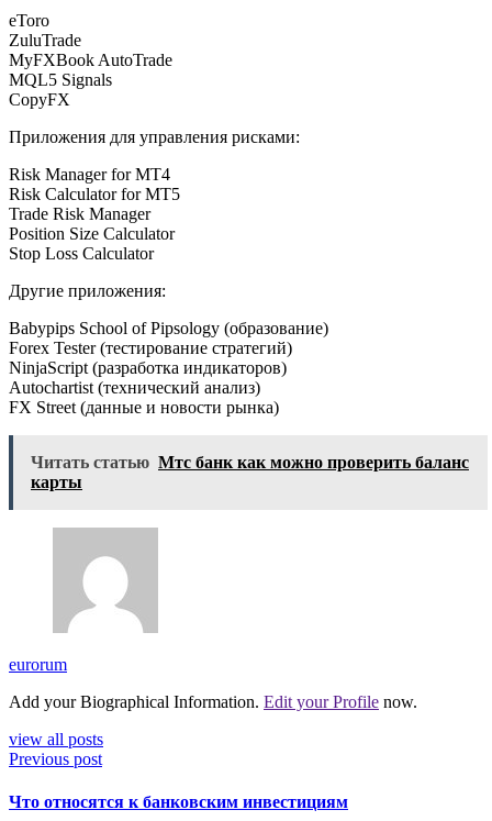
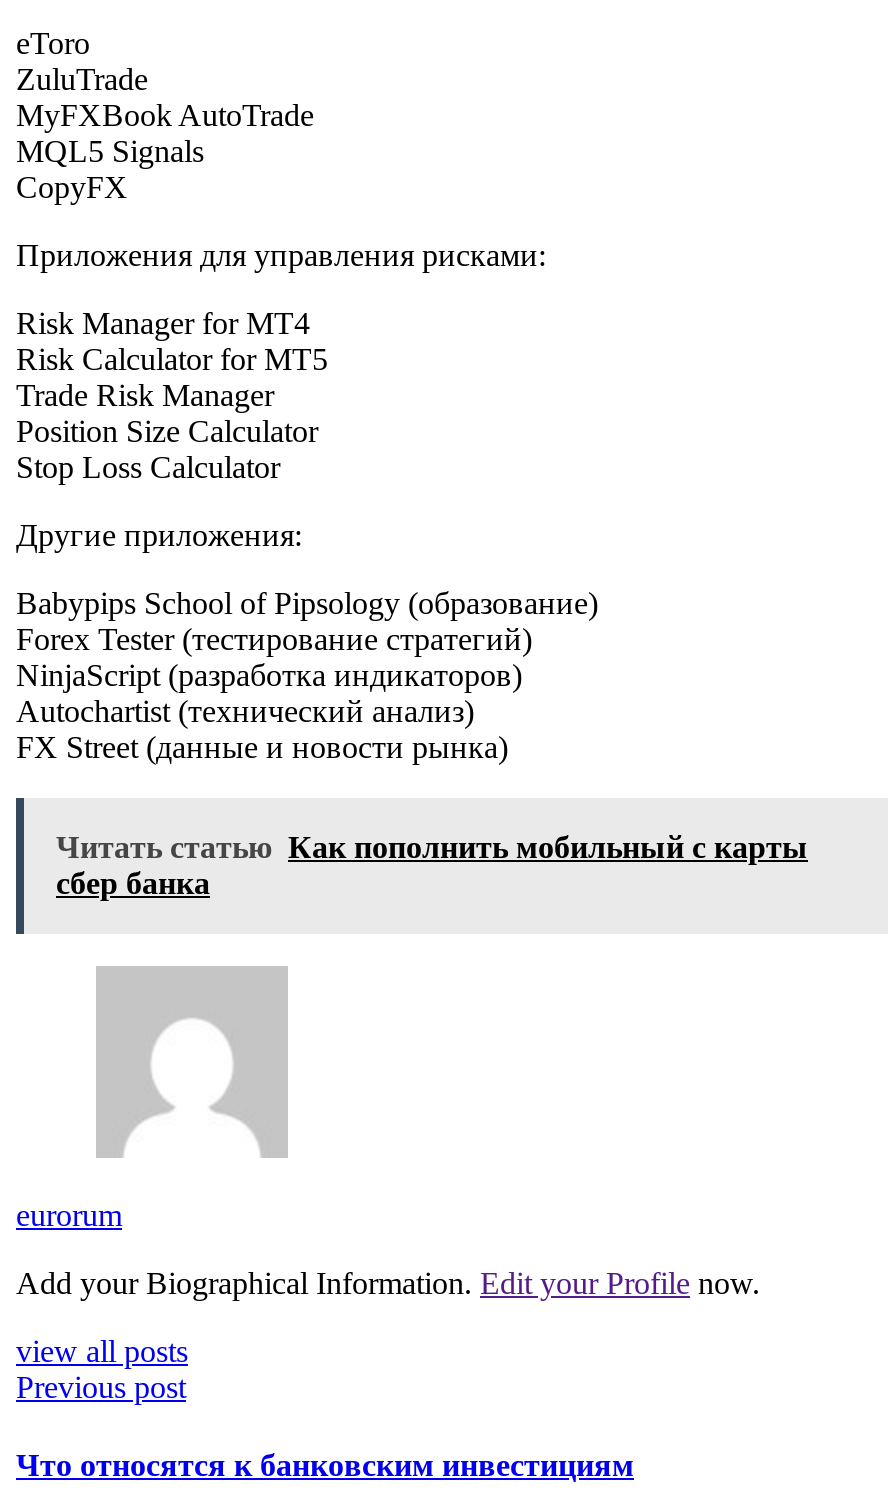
[31,453,469,491] Читать статью Мтс банк как можно проверить баланс | карты -> [56,830,808,900] Читать статью Как пополнить мобильный с карты | сбер банка

